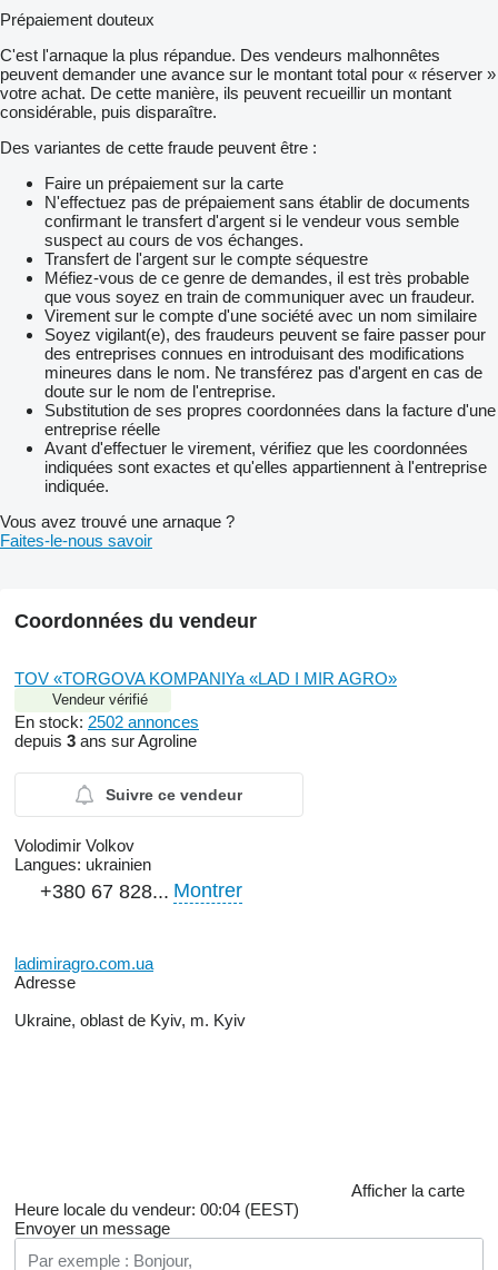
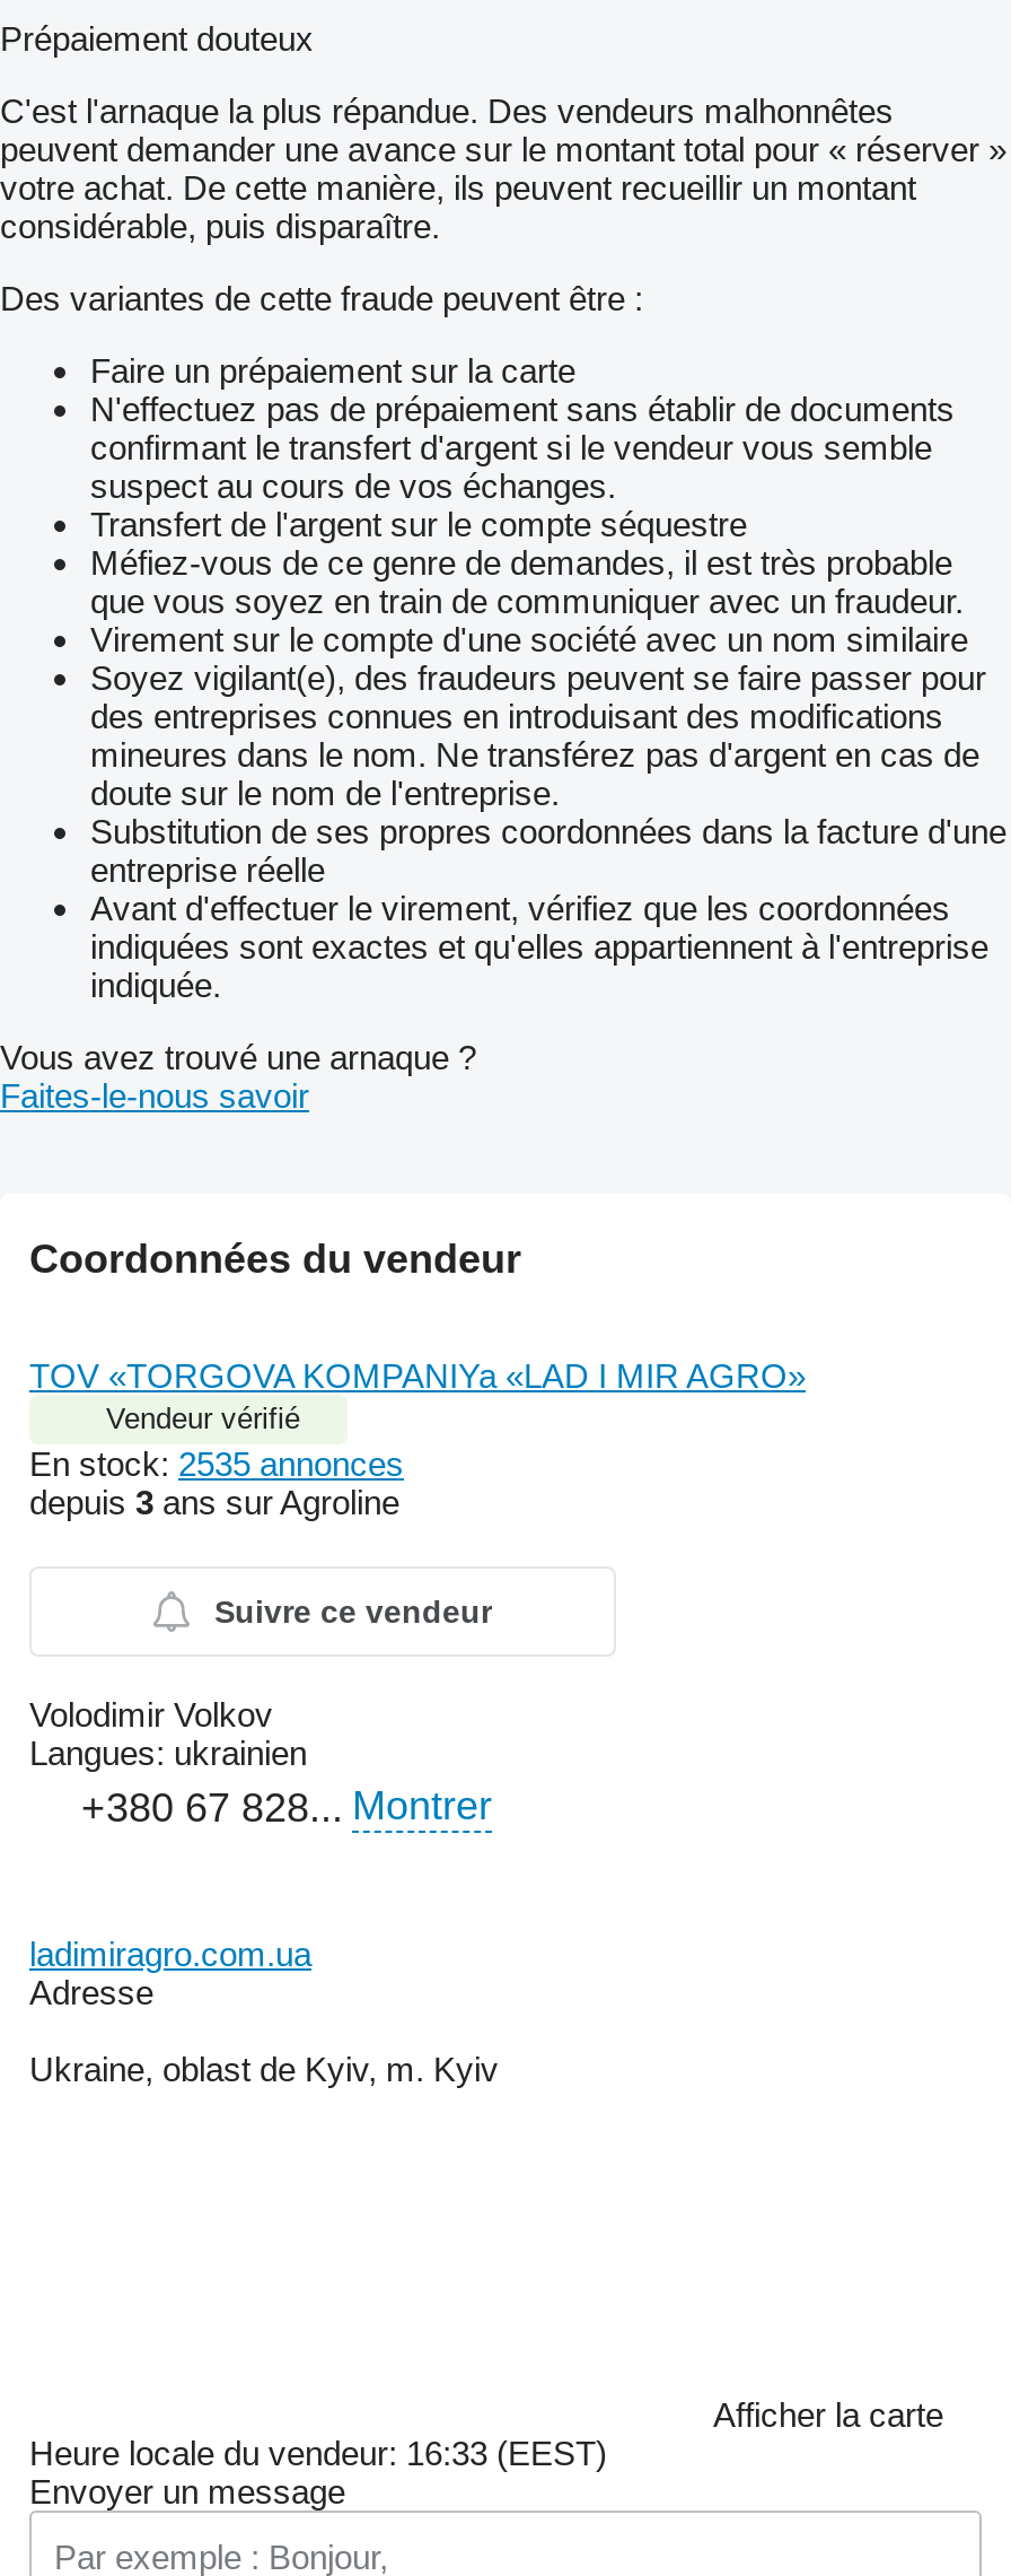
[14,712,199,731] En stock: 2502 annonces -> [29,1444,404,1482] En stock: 2535 annonces
[14,1200,299,1219] Heure locale du vendeur: 00:04 (EEST) -> [29,2433,607,2472] Heure locale du vendeur: 16:33 (EEST)

